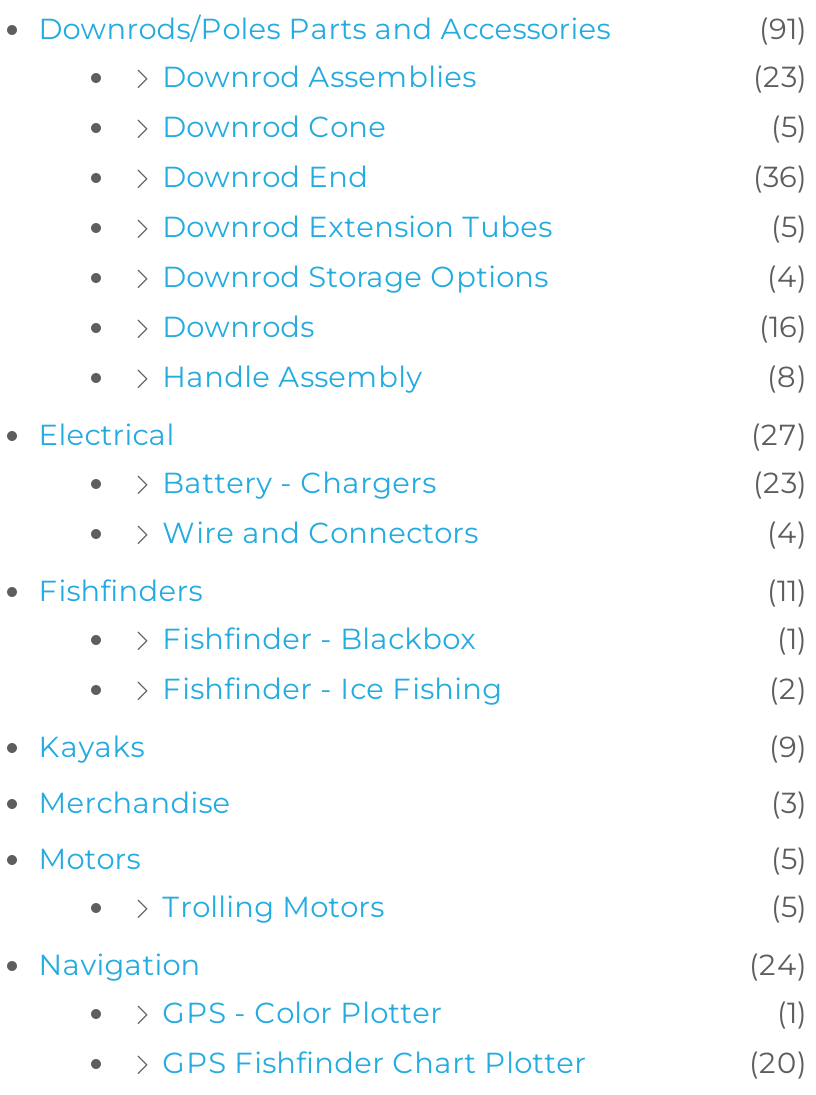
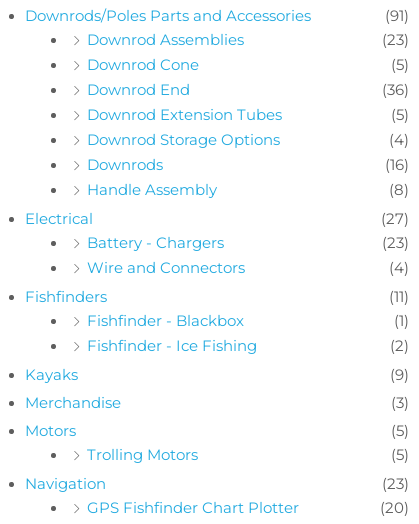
[162,947,807,1031] (24) | GPS - Color Plotter | (1) -> [382,475,409,493] (23)

